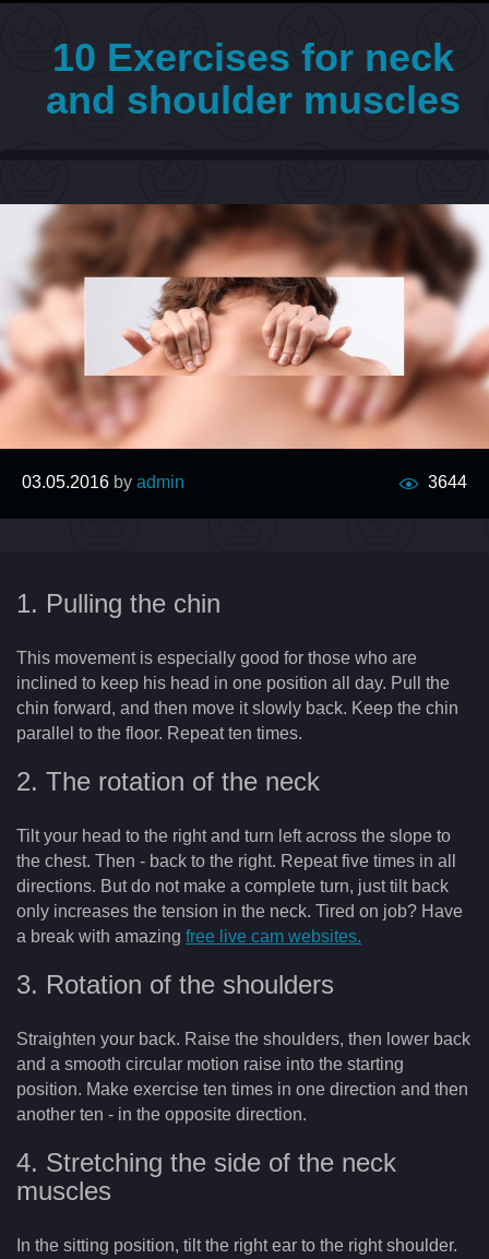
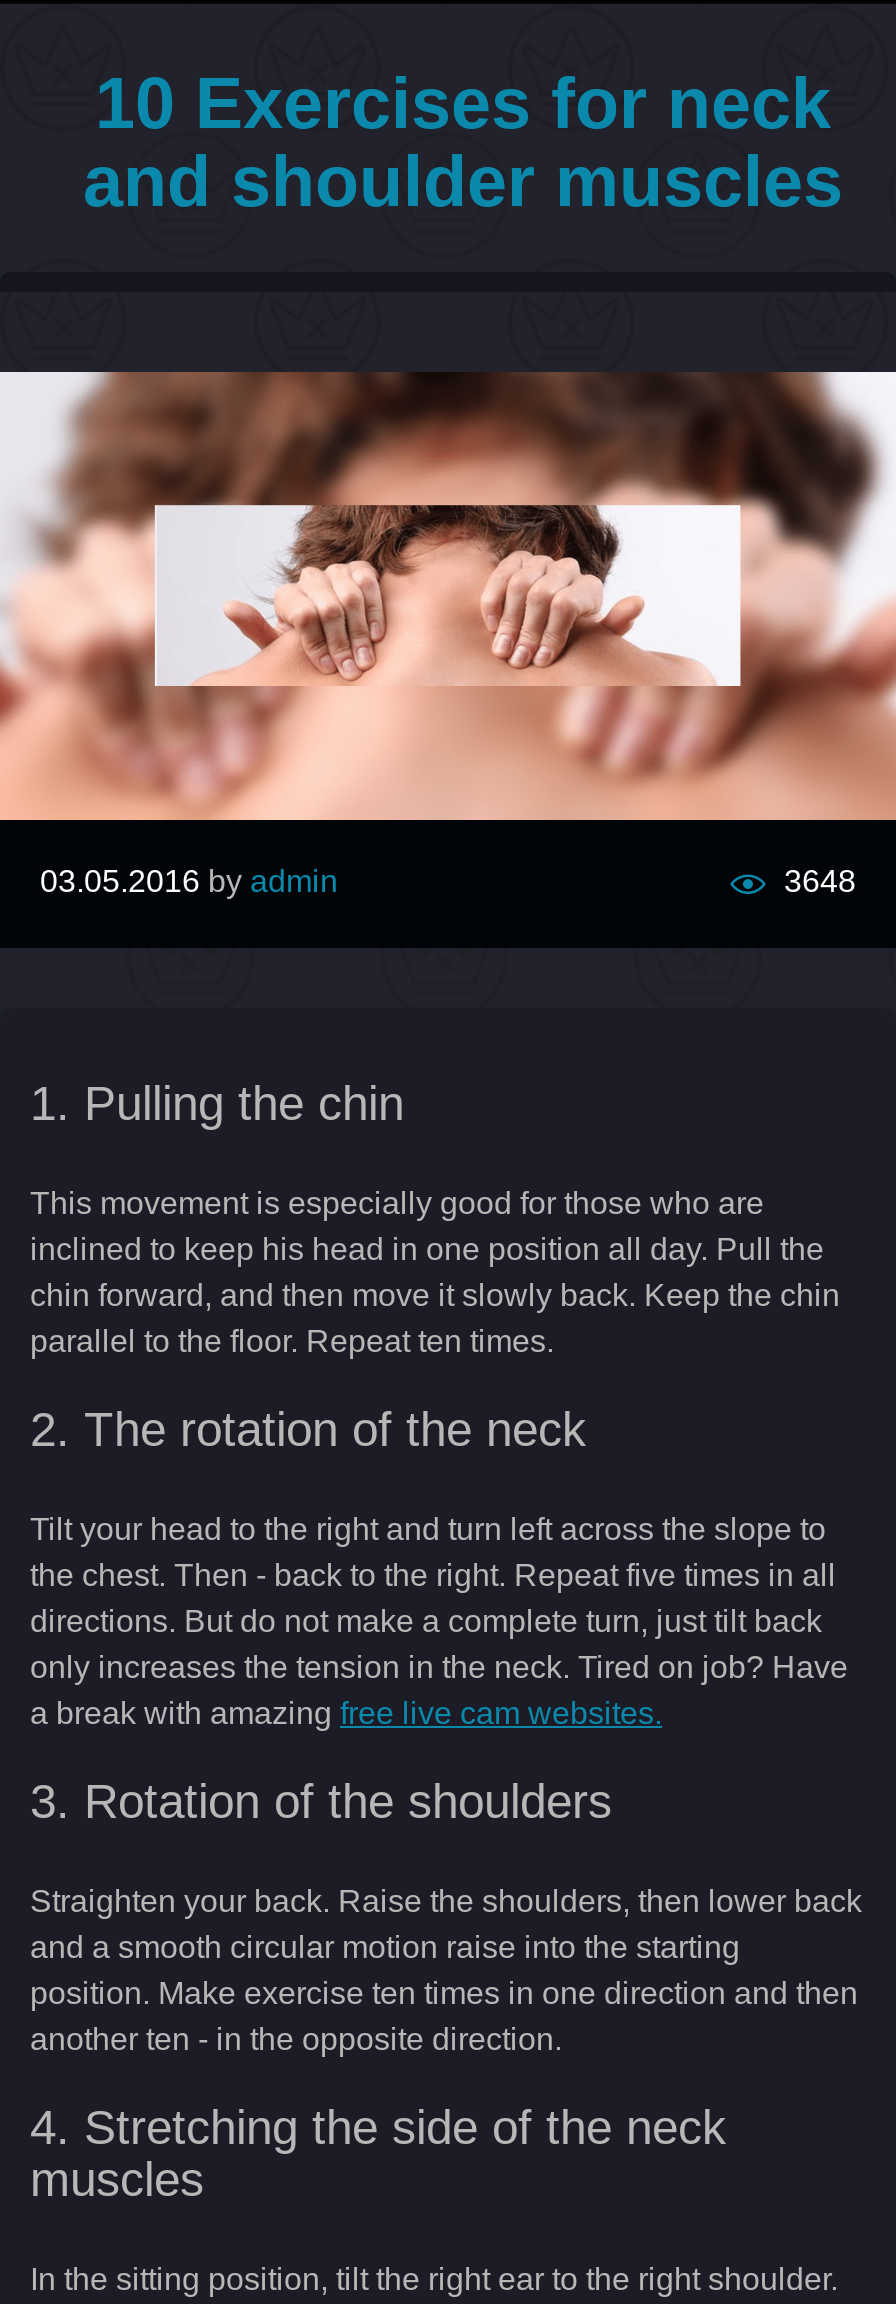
[428,472,467,491] 3644 -> [784,863,856,897] 3648

